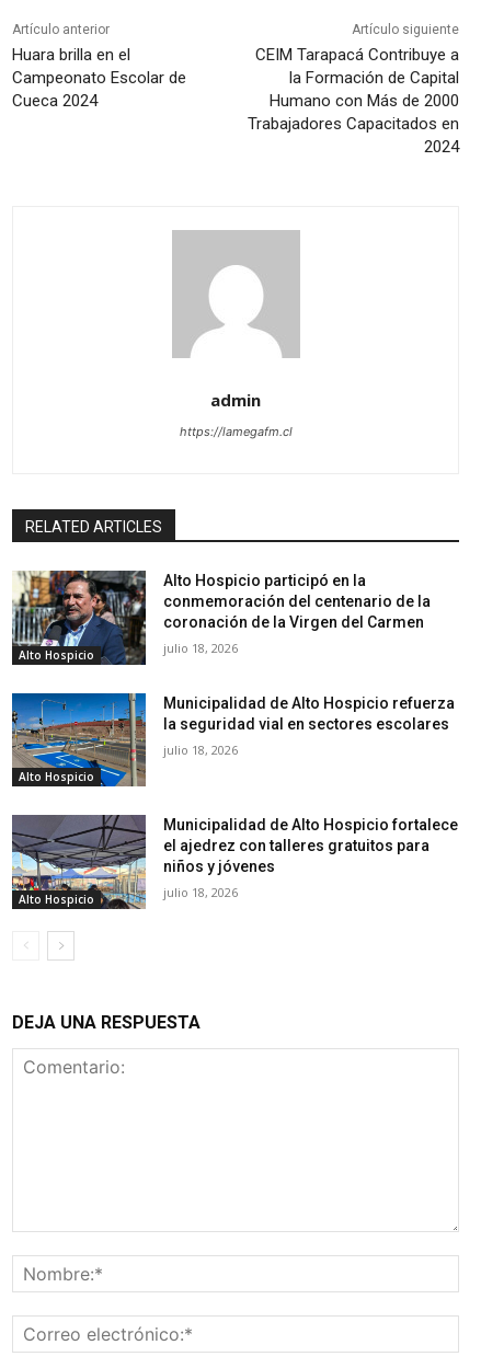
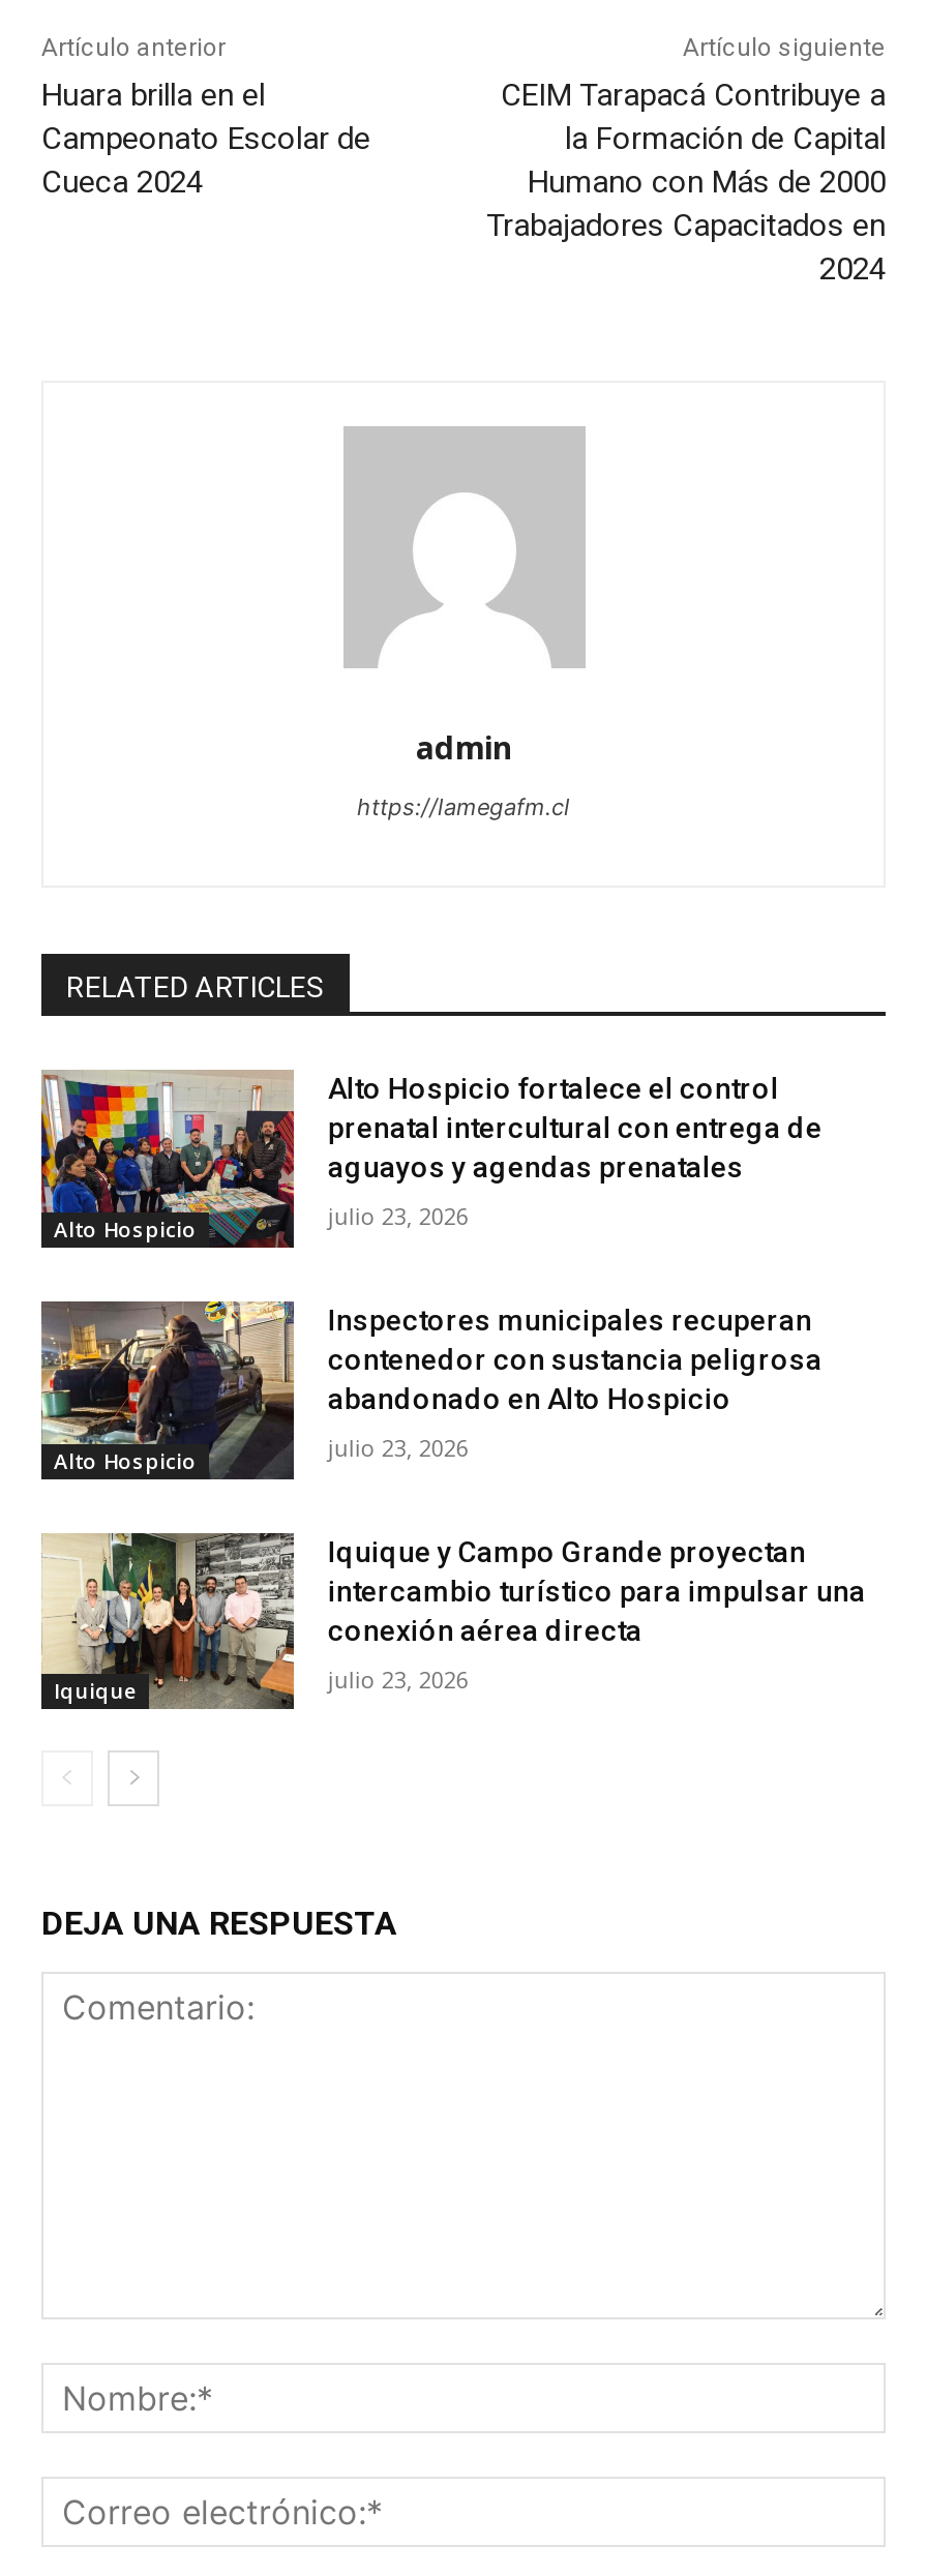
[11,571,431,665] [image] | Alto Hospicio participó en la | conmemoración del centenario de la | coronación de la Virgen del Carmen -> [39,1070,822,1248] [image] | Alto Hospicio fortalece el control | prenatal intercultural con entrega de | aguayos y agendas prenatales
[164,640,238,656] julio 18, 2026 -> [328,1200,468,1231] julio 23, 2026
[11,692,455,788] [image] | Municipalidad de Alto Hospicio refuerza | la seguridad vial en sectores escolares -> [39,1299,822,1481] [image] | Inspectores municipales recuperan | contenedor con sustancia peligrosa | abandonado en Alto Hospicio
[164,741,238,758] julio 18, 2026 -> [328,1431,468,1462] julio 23, 2026
[11,814,147,909] [image] | Alto Hospicio -> [41,1531,296,1709] [image] | Iquique
[164,816,458,876] Municipalidad de Alto Hospicio fortalece | el ajedrez con talleres gratuitos para | niños y jóvenes -> [328,1534,866,1646] Iquique y Campo Grande proyectan | intercambio turístico para impulsar una | conexión aérea directa
[164,884,238,901] julio 18, 2026 -> [328,1662,468,1693] julio 23, 2026

